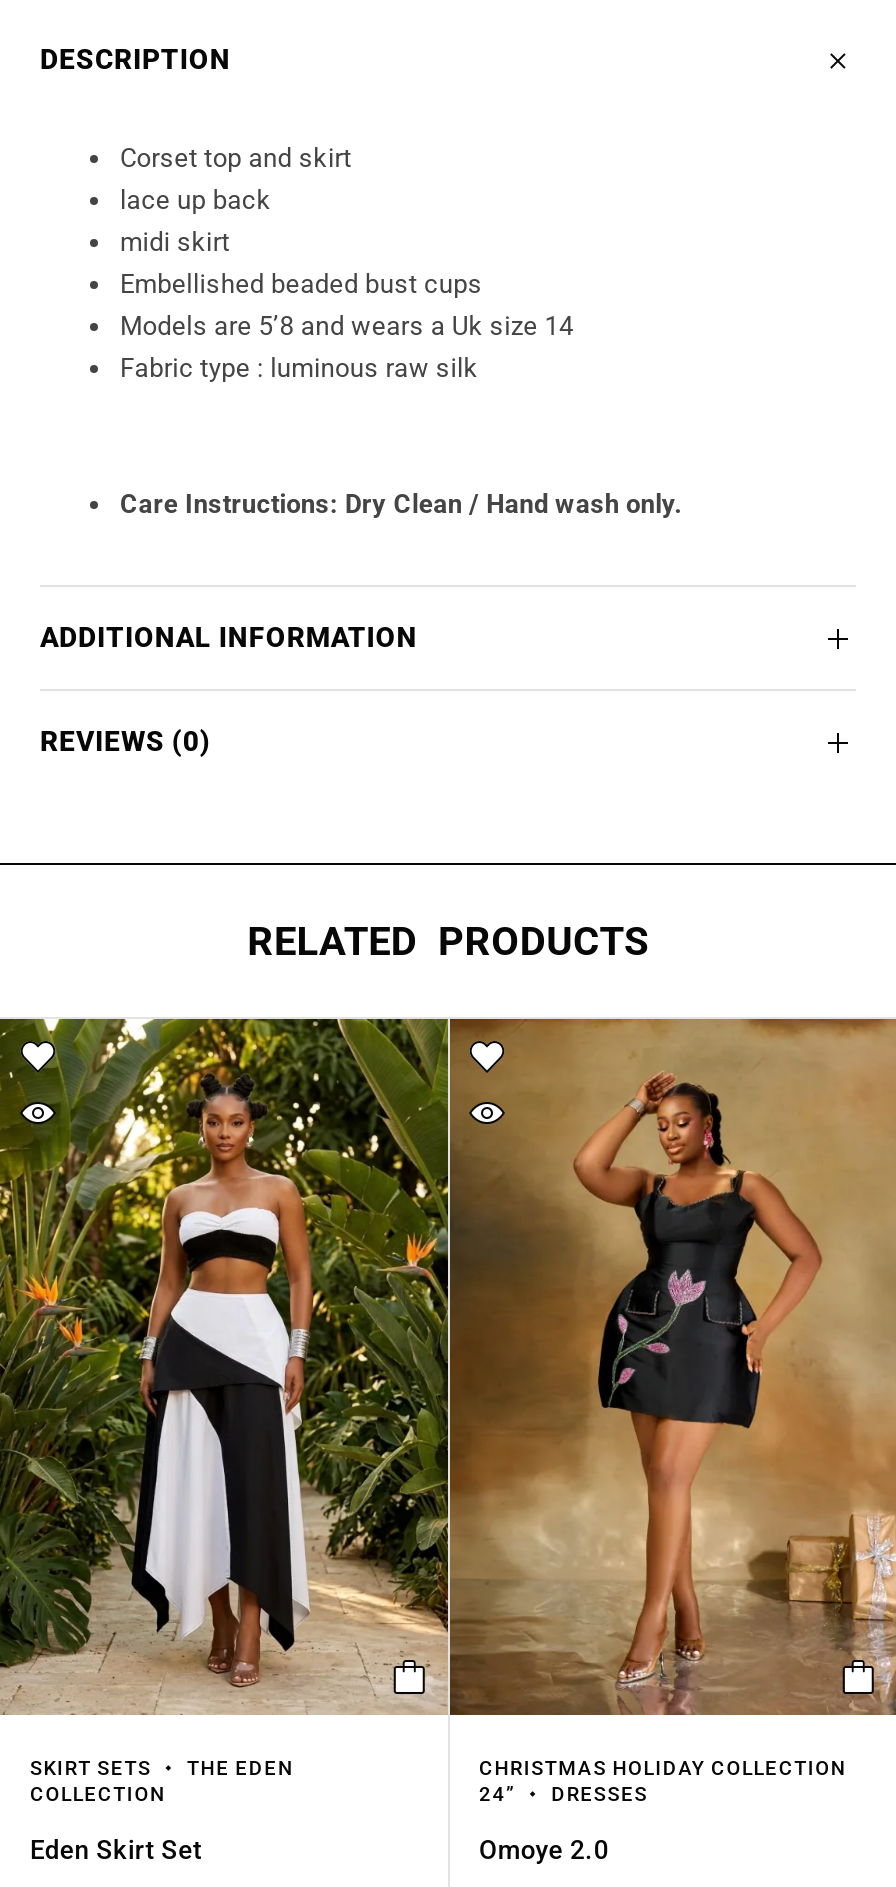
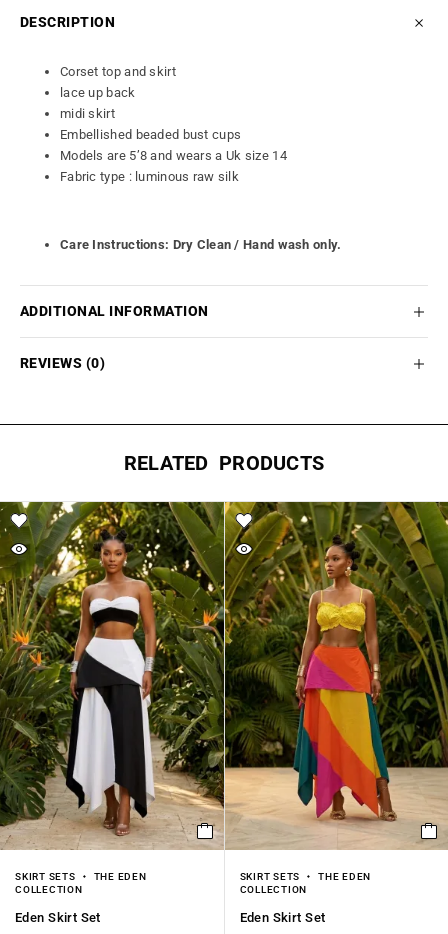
[448,1017,890,1806] [image] | CHRISTMAS HOLIDAY COLLECTION | 24” | DRESSES -> [224,501,445,895] [image] | SKIRT SETS | THE EDEN | COLLECTION
[479,1836,609,1866] Omoye 2.0 -> [239,910,325,925] Eden Skirt Set

